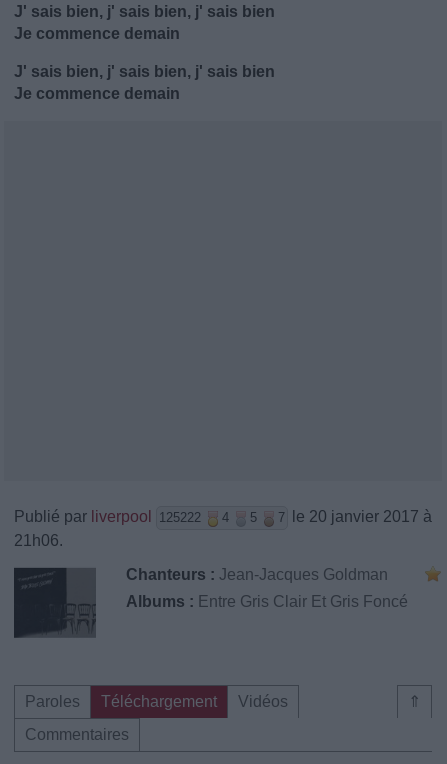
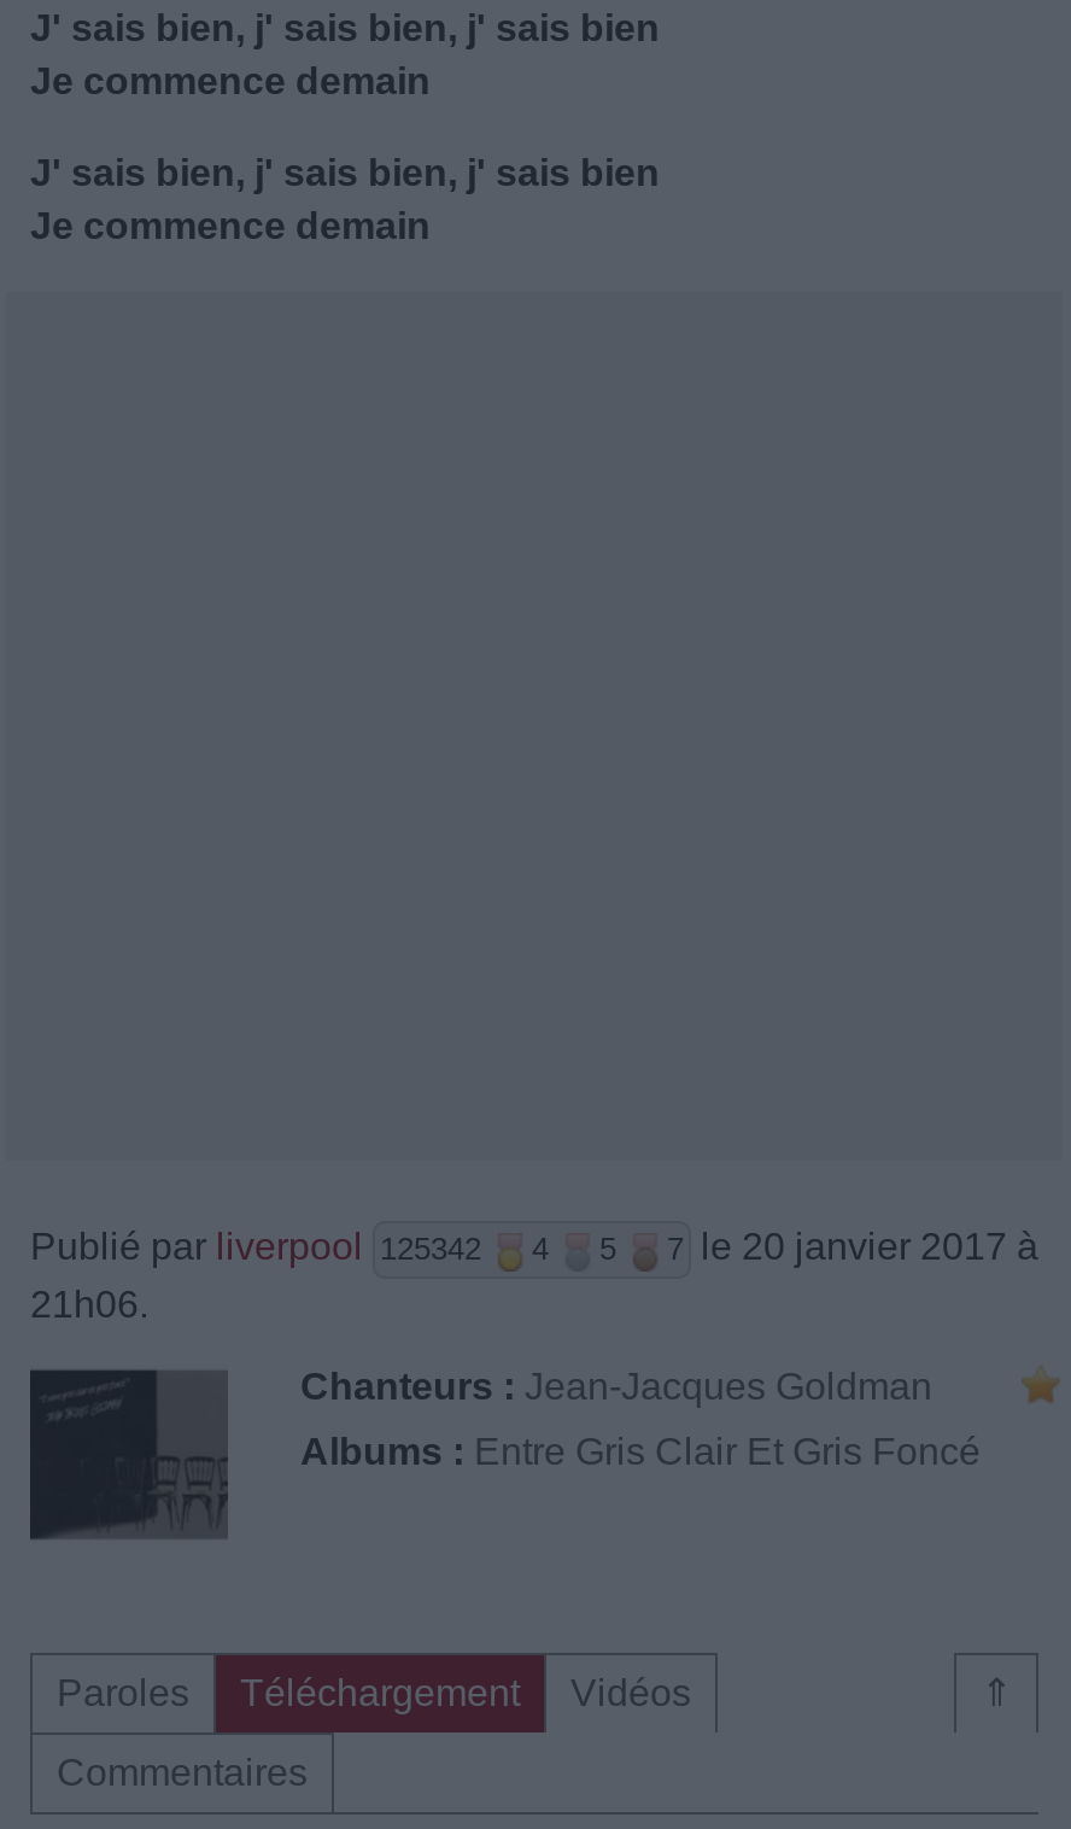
[14,508,205,525] Publié par liverpool 125222 -> [30,1226,491,1267] Publié par liverpool 125342

